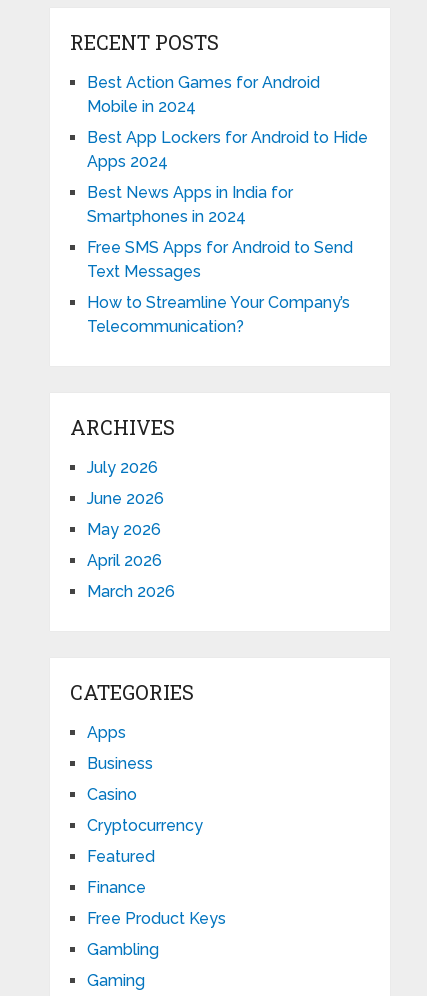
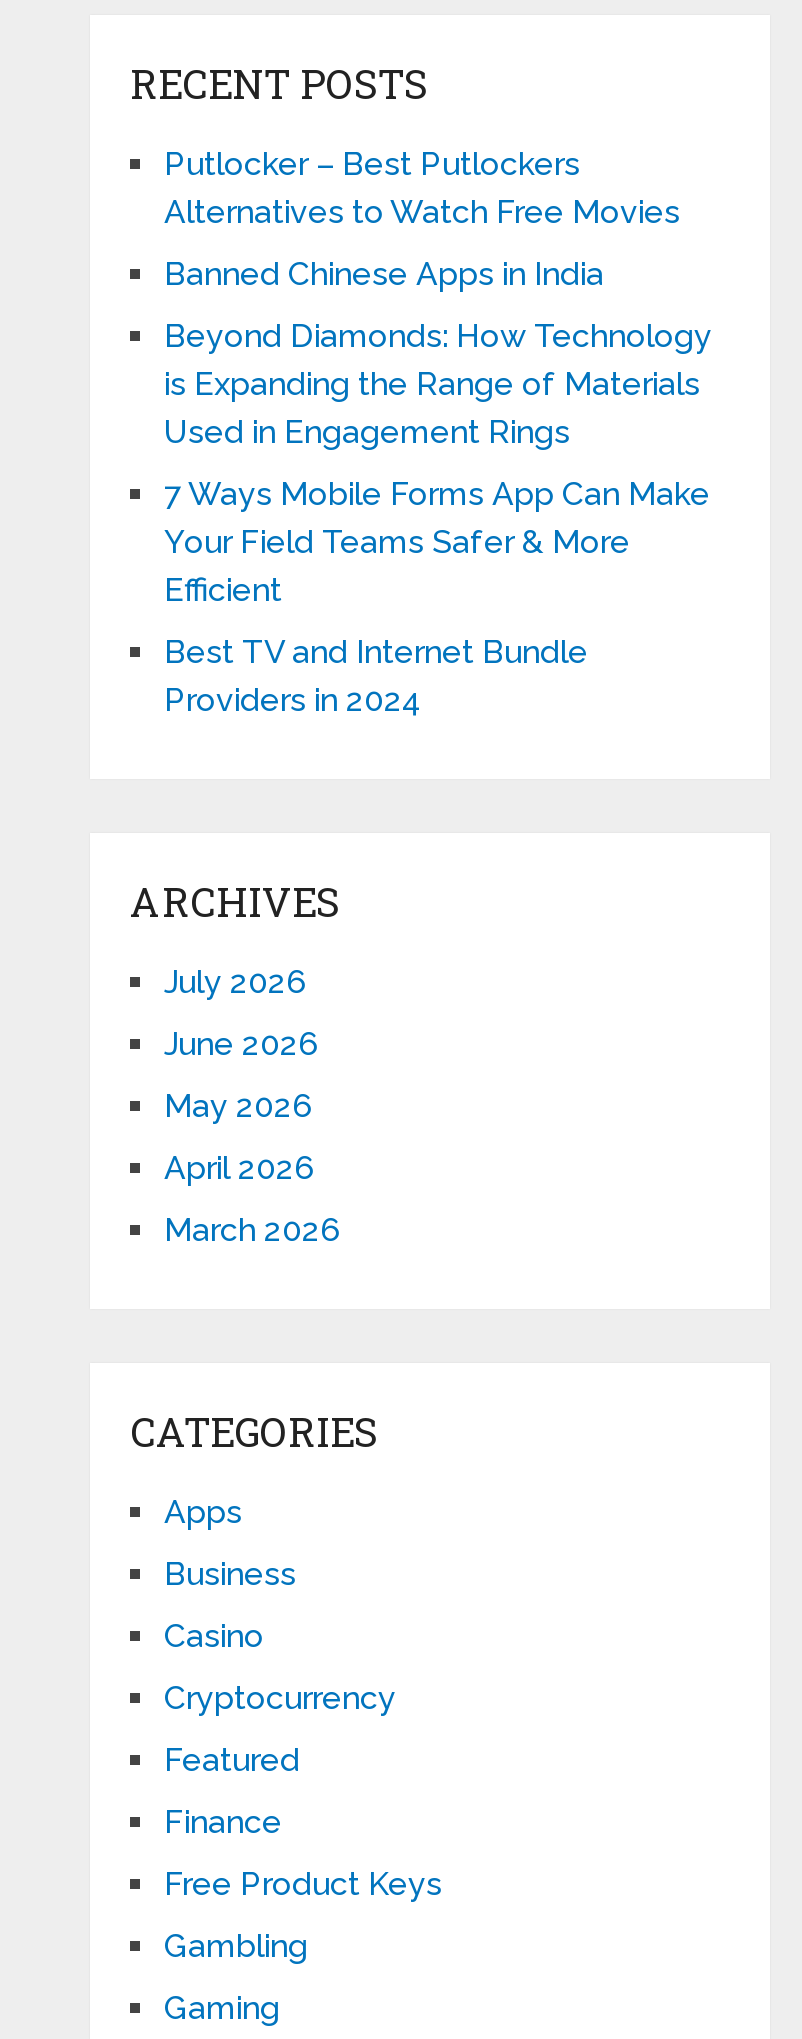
[87,73,320,116] Best Action Games for Android | Mobile in 2024 -> [164,145,680,231] Putlocker – Best Putlockers | Alternatives to Watch Free Movies
[87,128,368,171] Best App Lockers for Android to Hide | Apps 2024 -> [164,255,604,293] Banned Chinese Apps in India
[87,183,293,226] Best News Apps in India for | Smartphones in 2024 -> [164,317,712,451] Beyond Diamonds: How Technology | is Expanding the Range of Materials | Used in Engagement Rings
[87,238,353,281] Free SMS Apps for Android to Send | Text Messages -> [164,475,710,609] 7 Ways Mobile Forms App Can Make | Your Field Teams Safer & More | Efficient
[87,293,350,336] How to Streamline Your Company’s | Telecommunication? -> [164,633,588,719] Best TV and Internet Bundle | Providers in 2024

